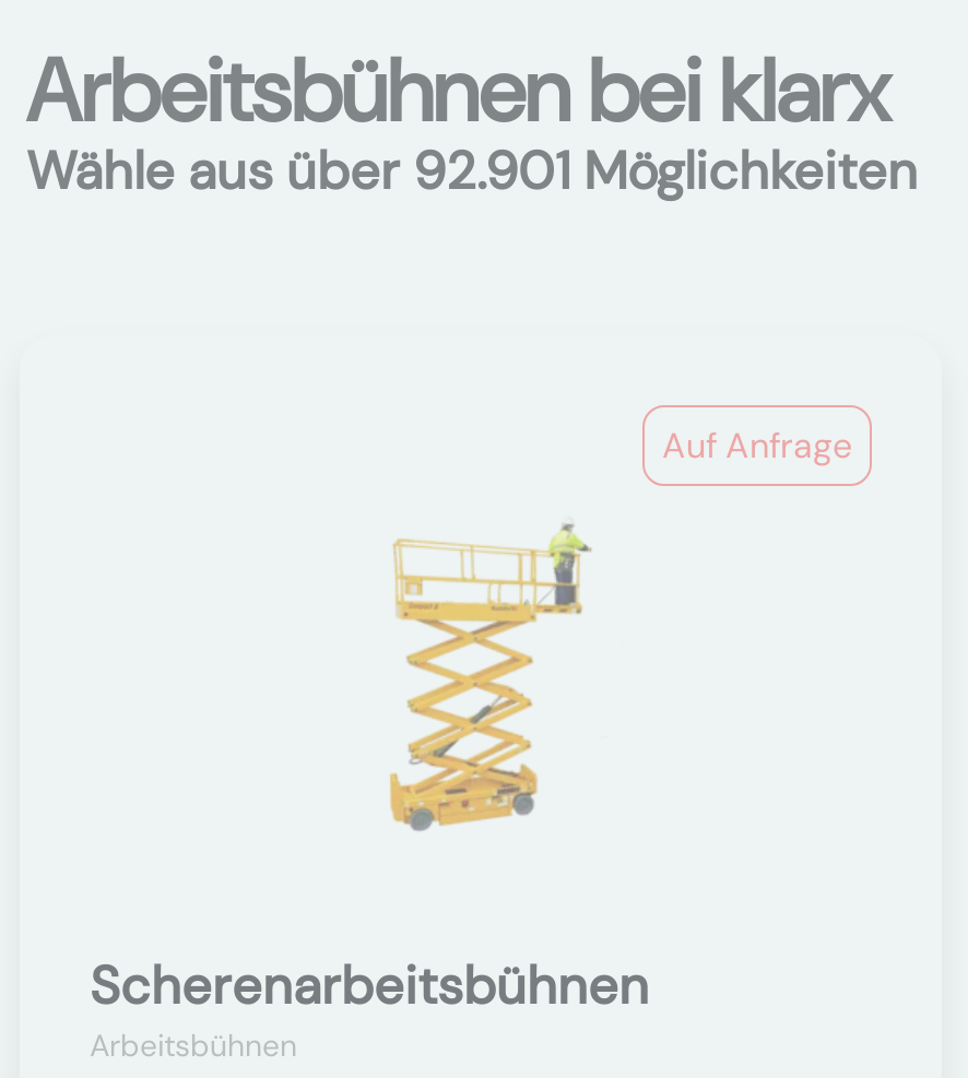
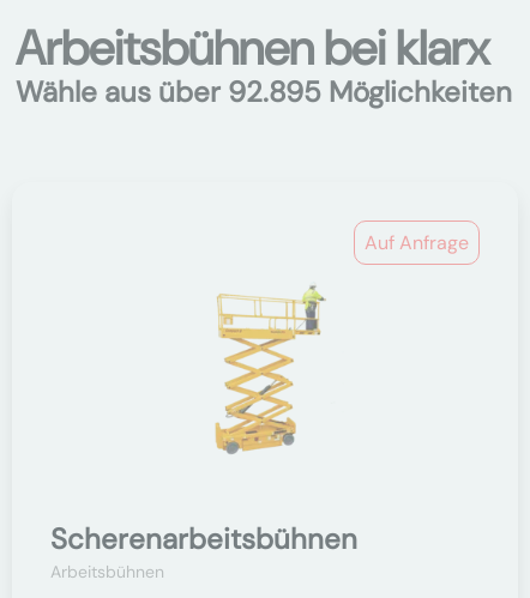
[26,137,918,204] Wähle aus über 92.901 Möglichkeiten -> [16,73,512,110] Wähle aus über 92.895 Möglichkeiten

